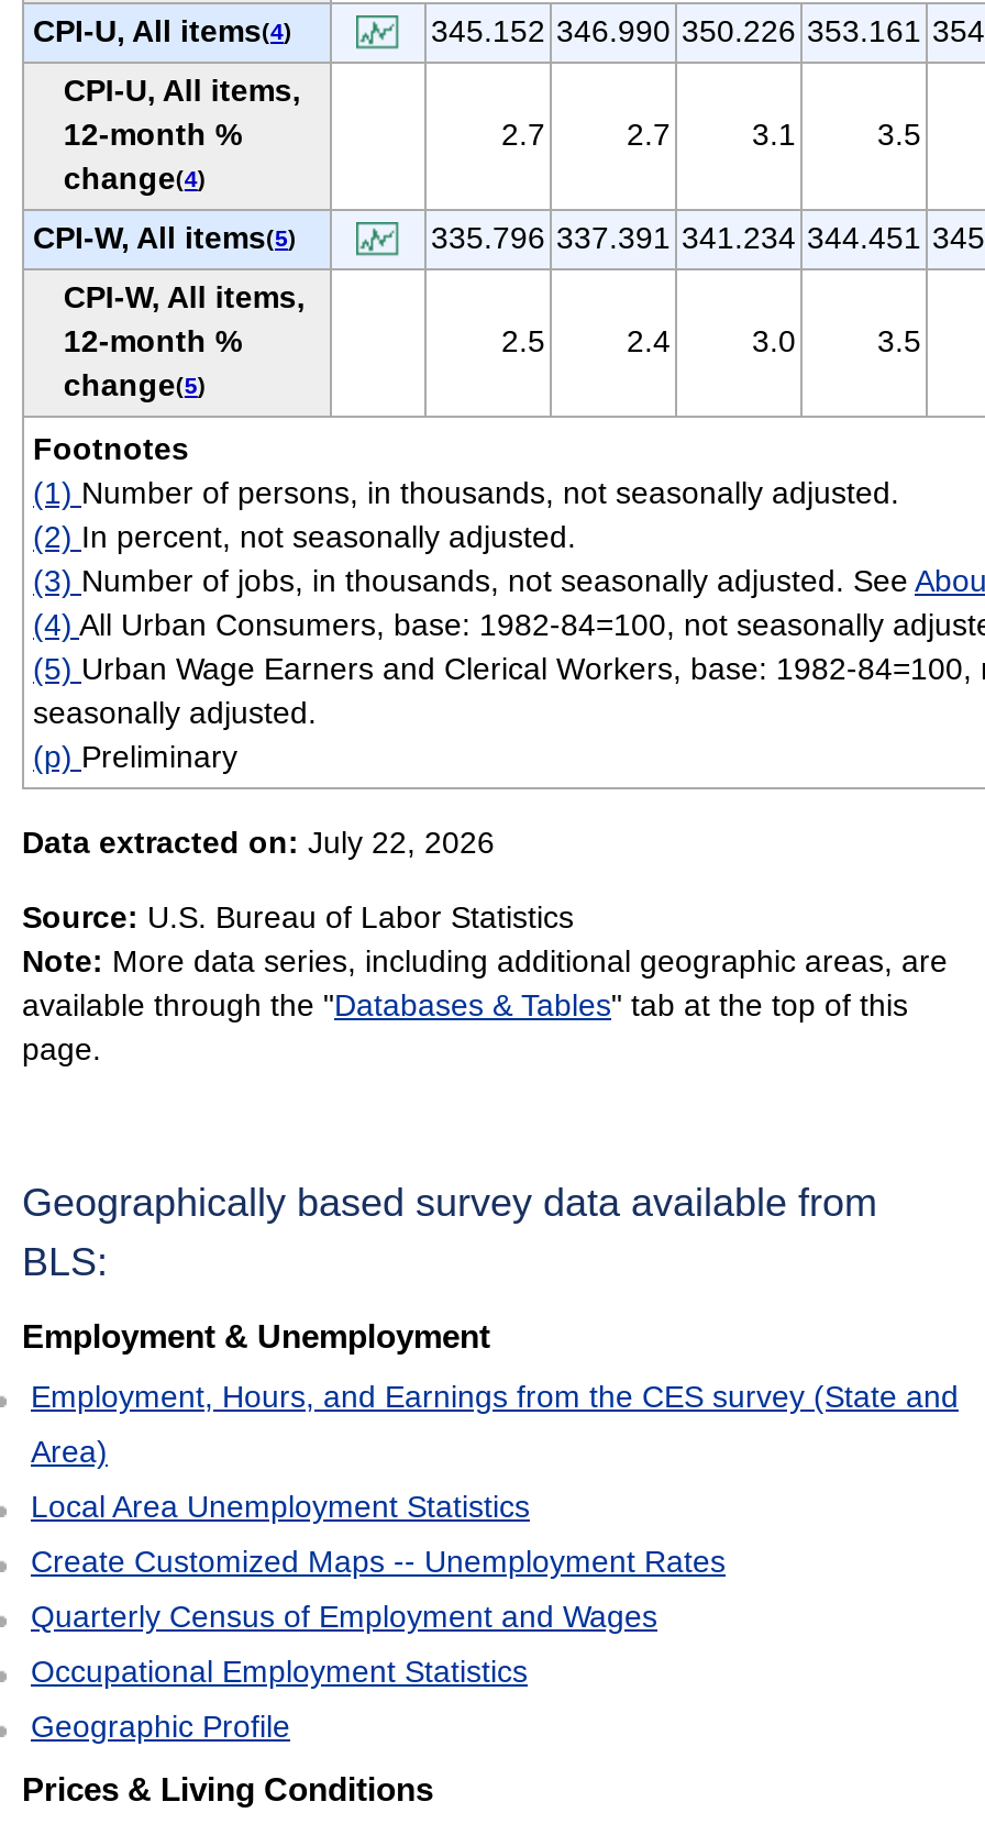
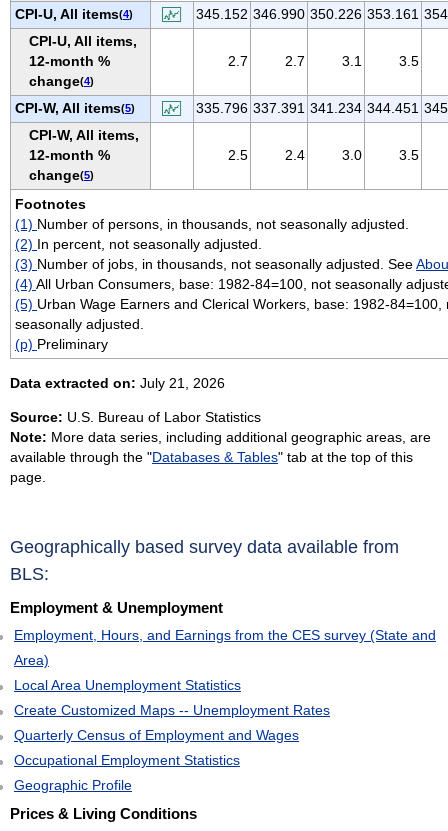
[22,824,495,859] Data extracted on: July 22, 2026 -> [10,375,225,391] Data extracted on: July 21, 2026

